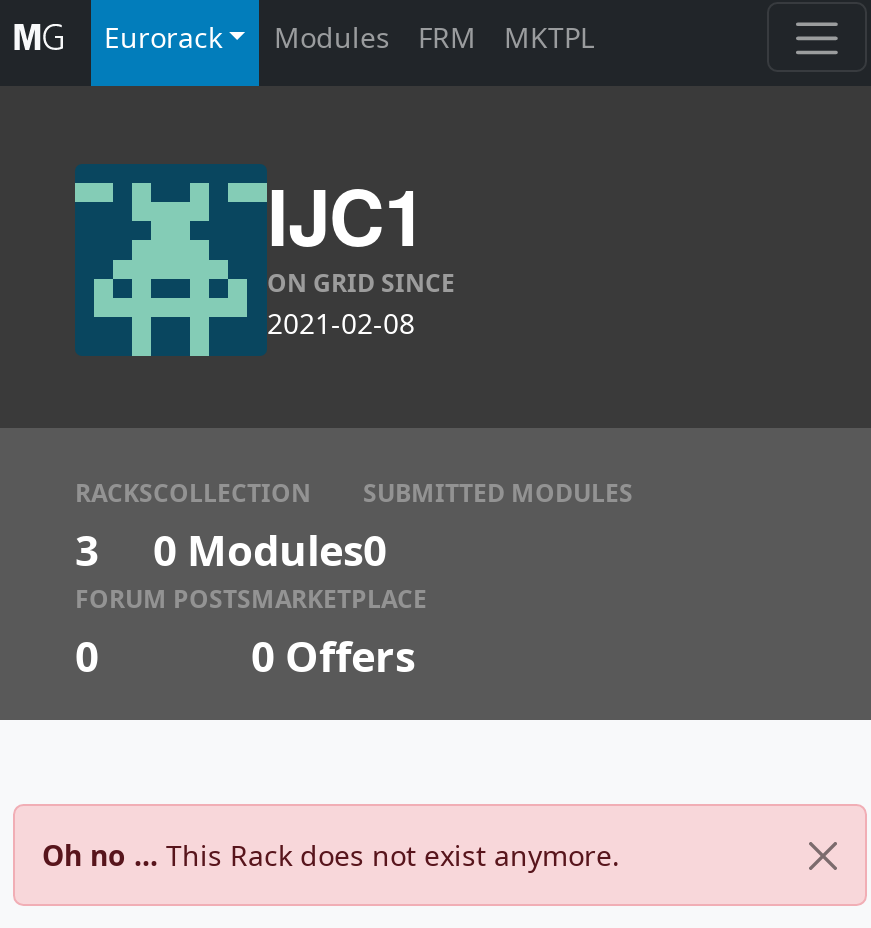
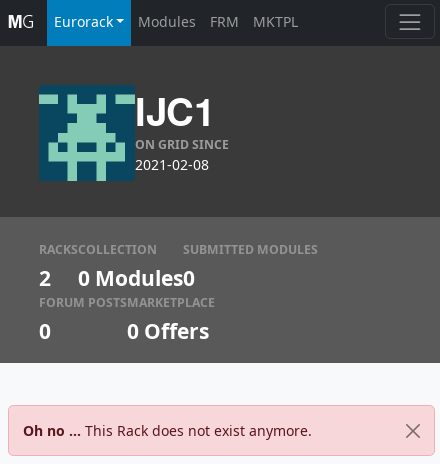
[75,522,387,578] 3 0 Modules 0 -> [39,264,195,292] 2 0 Modules 0

